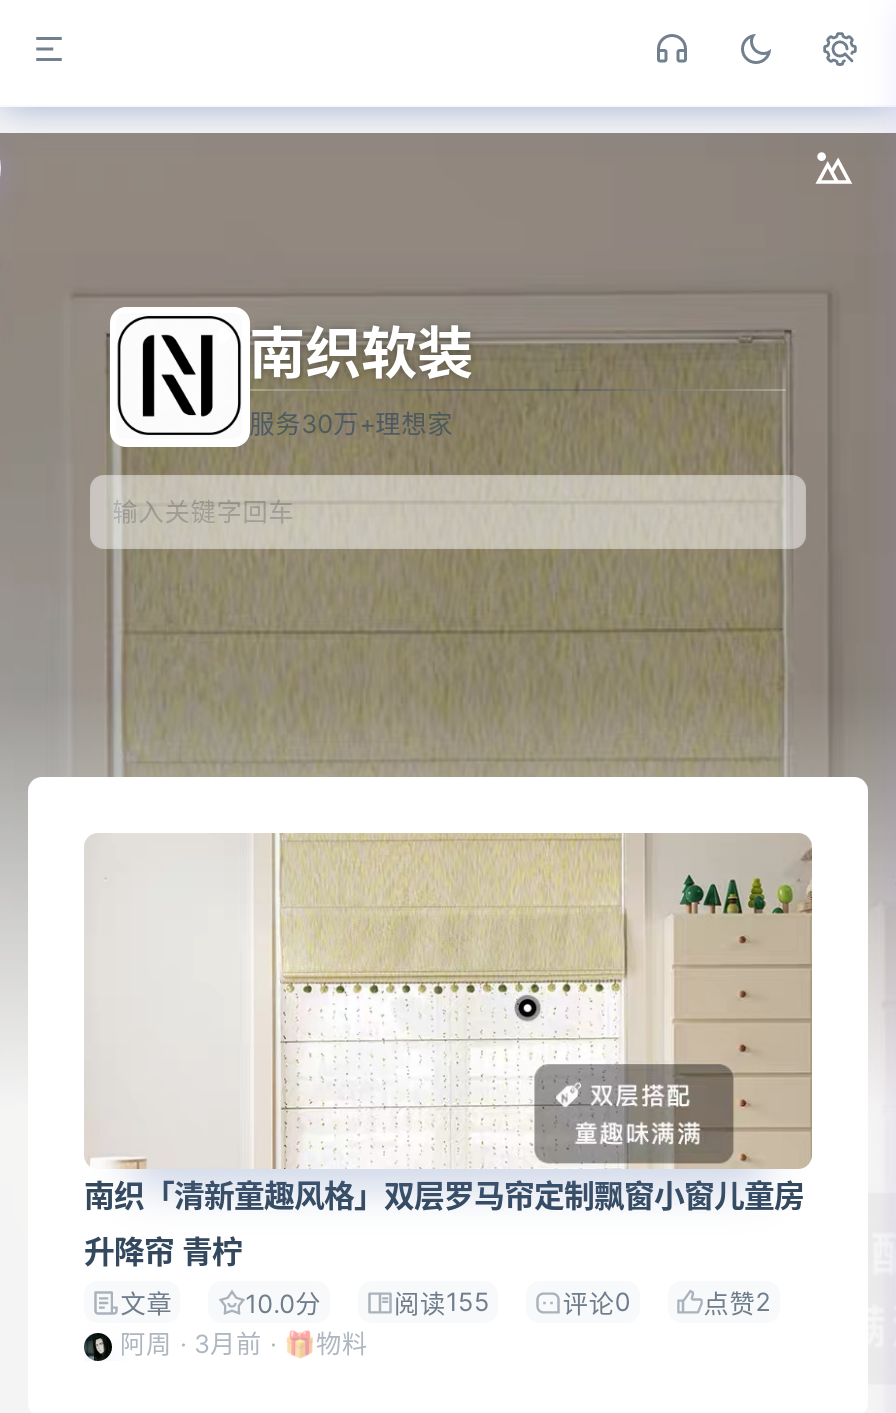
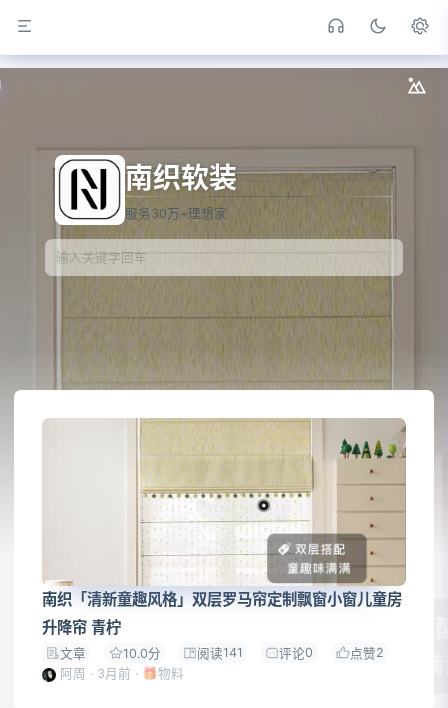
[394,1287,490,1319] 阅读155 -> [197,645,243,661] 阅读141

